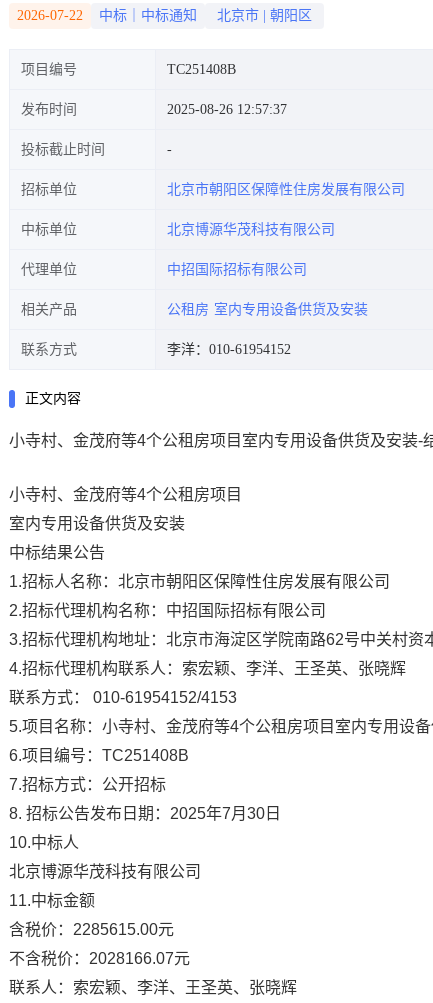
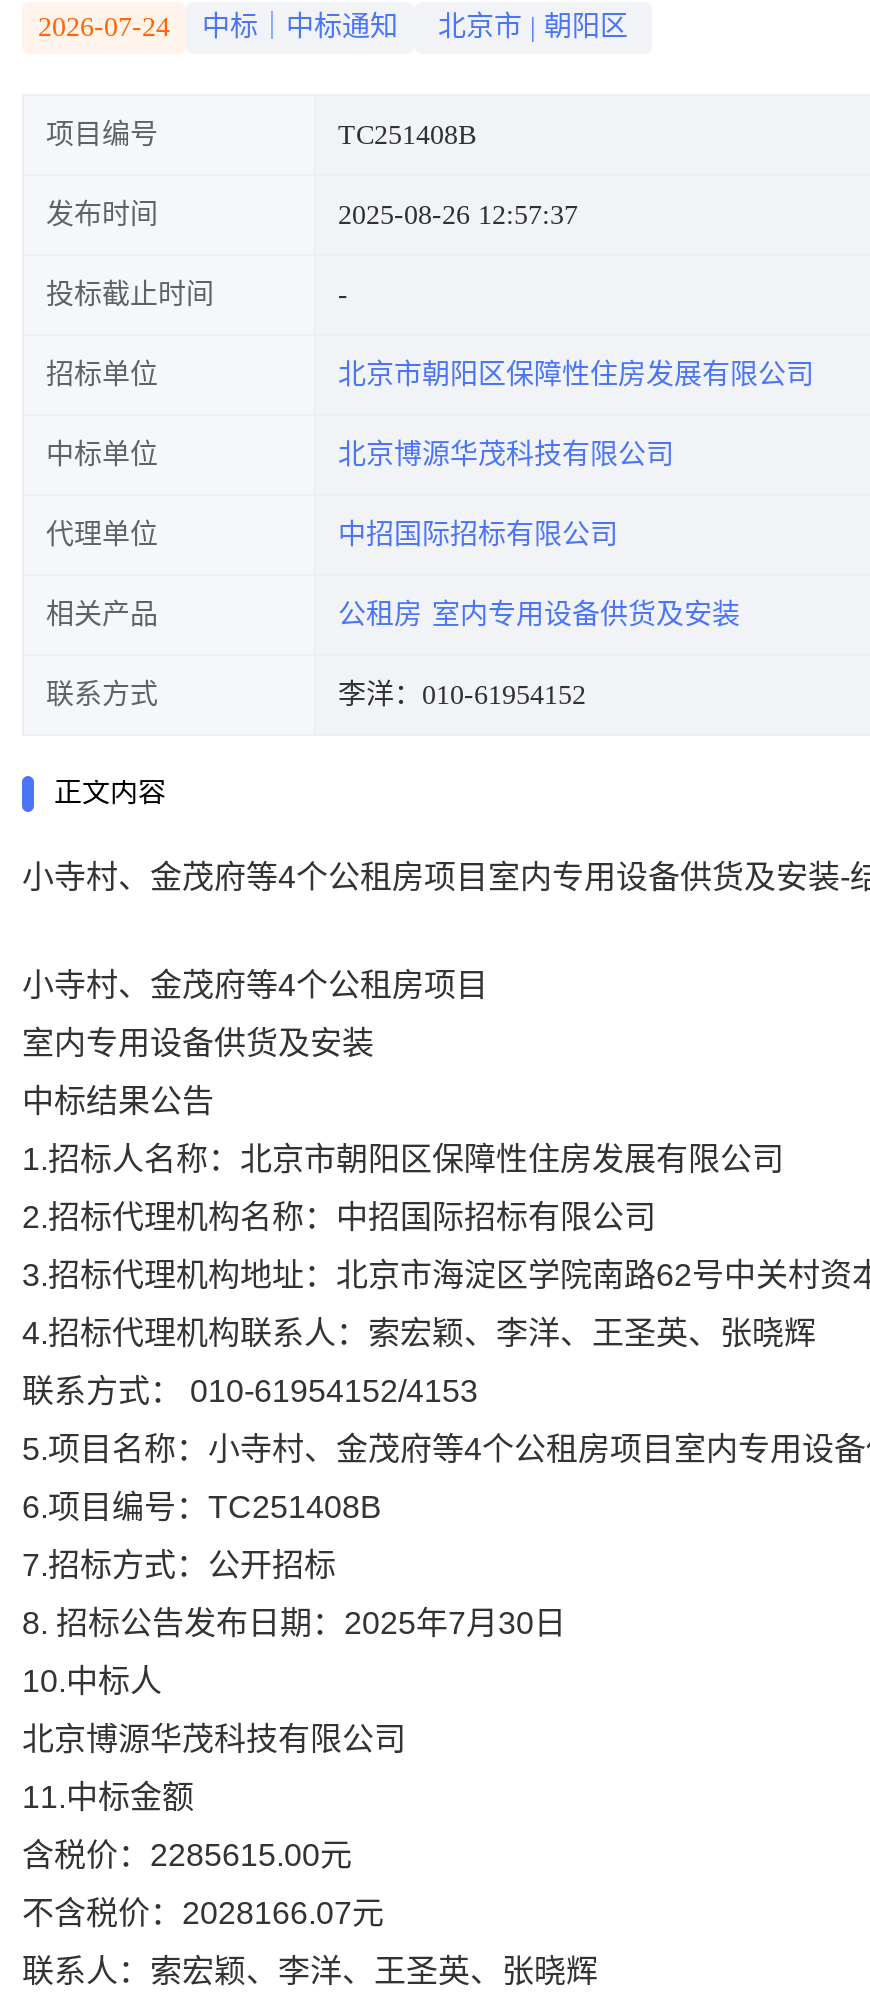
[17,8,83,23] 2026-07-22 -> [38,12,170,42] 2026-07-24

